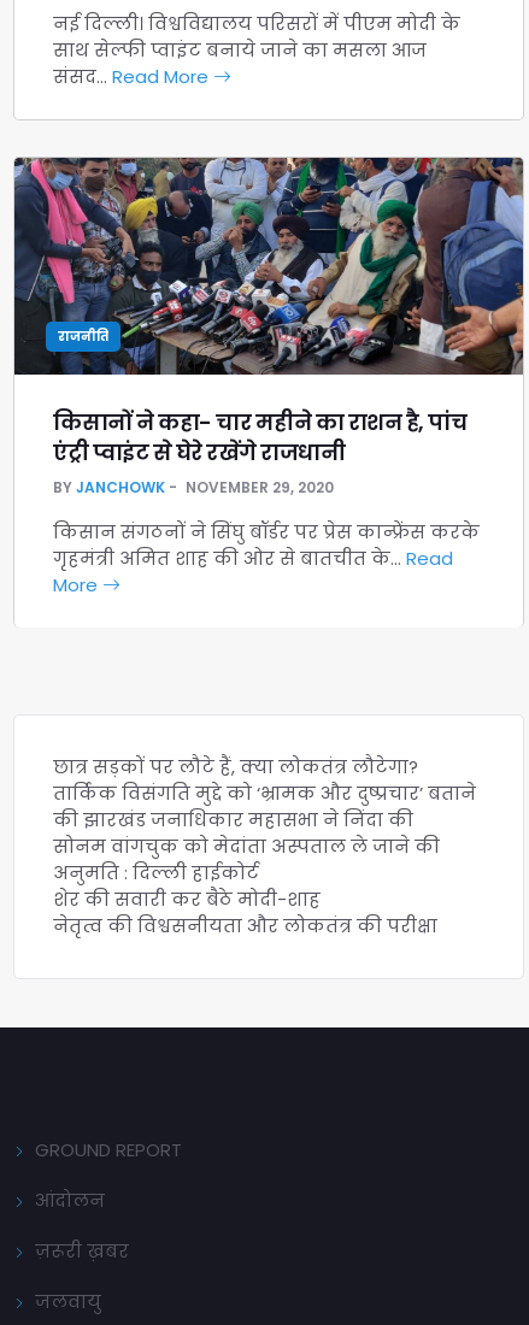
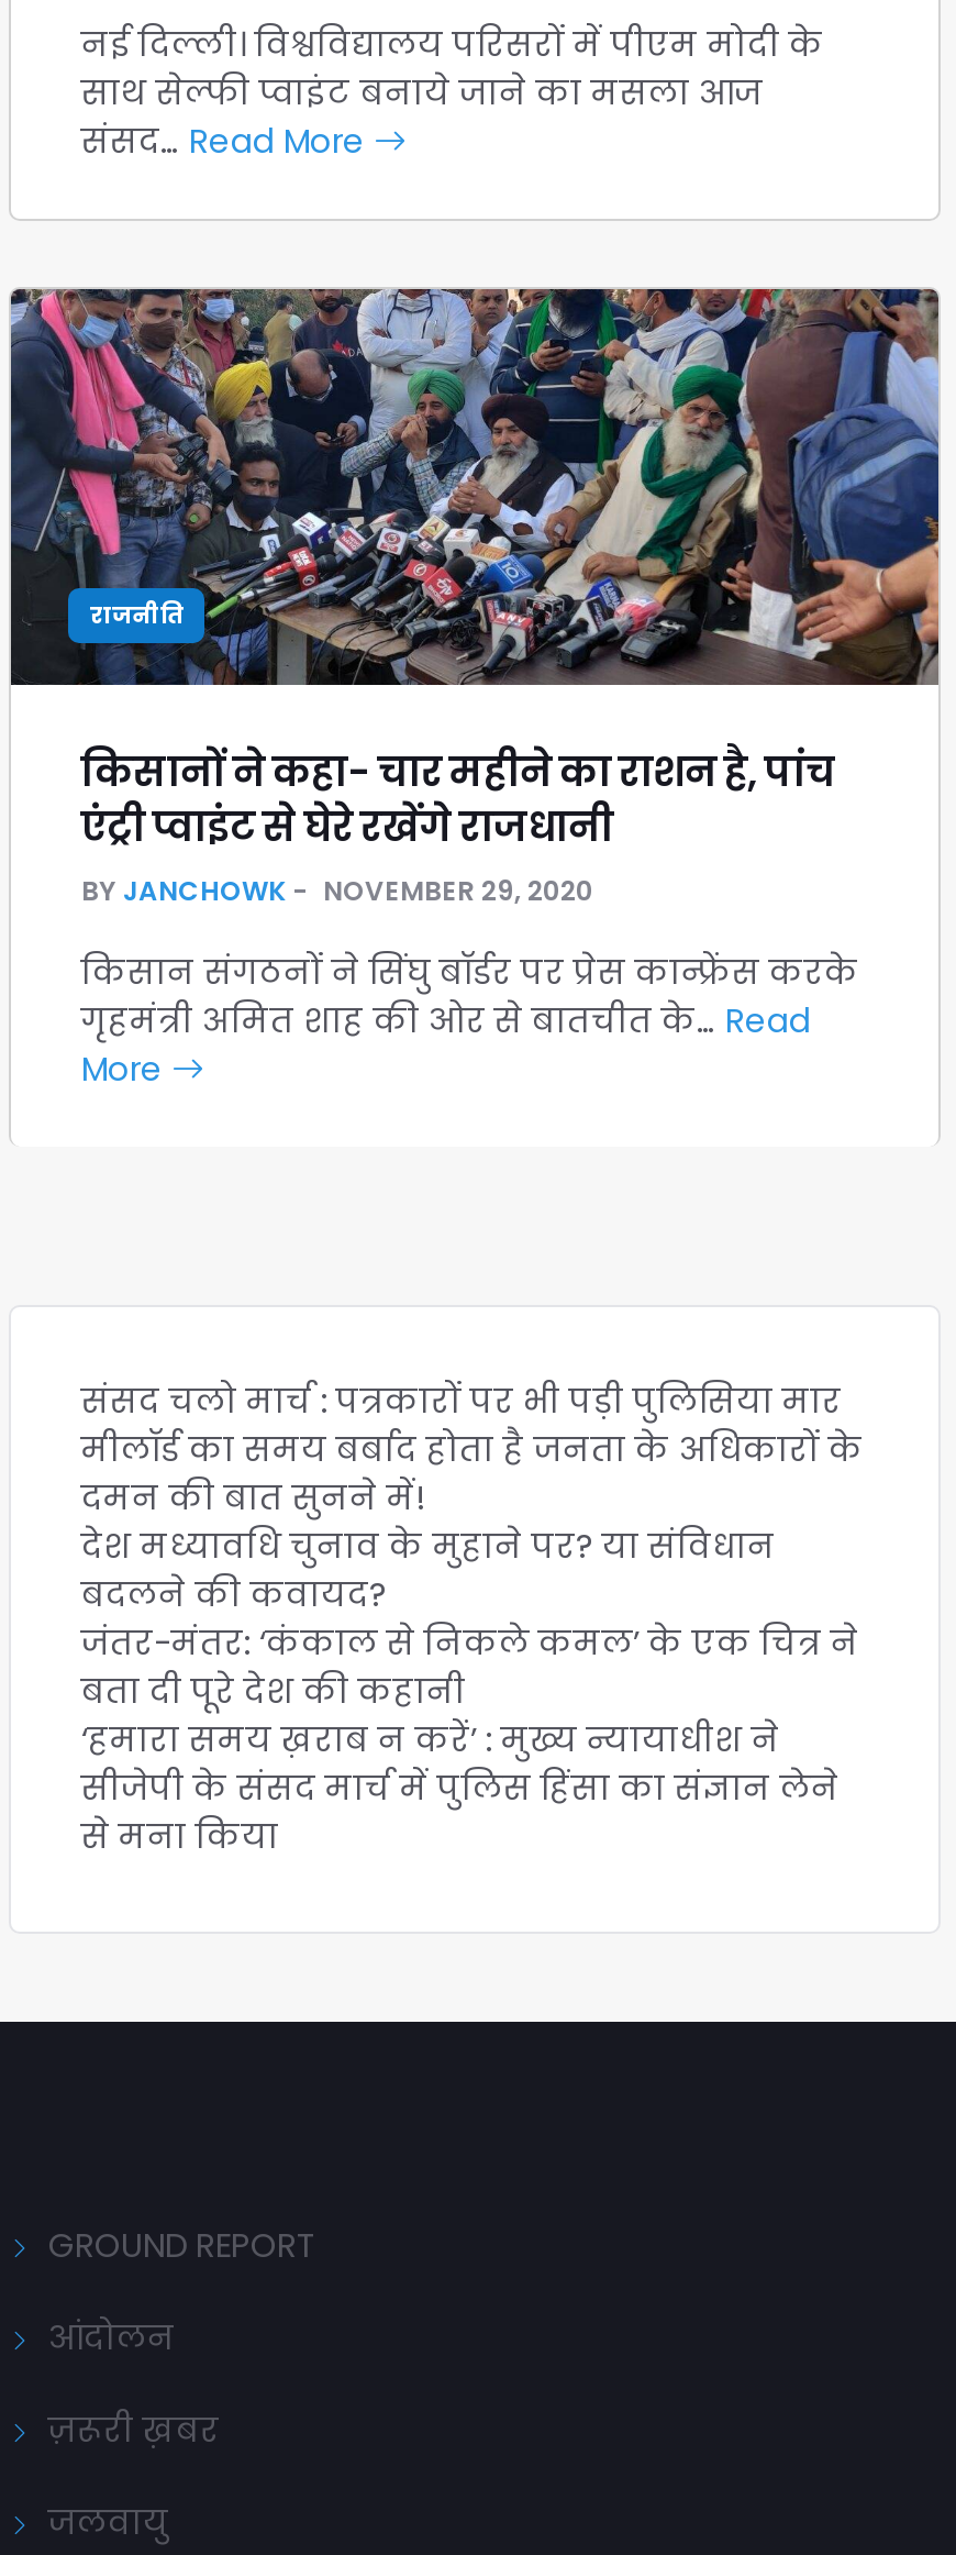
[53,754,476,938] छात्र सड़कों पर लौटे हैं, क्या लोकतंत्र लौटेगा? | तार्किक विसंगति मुद्दे को ‘भ्रामक और दुष्प्रचार’ बताने | की झारखंड जनाधिकार महासभा ने निंदा की | सोनम वांगचुक को मेदांता अस्पताल ले जाने की | अनुमति : दिल्ली हाईकोर्ट | शेर की सवारी कर बैठे मोदी-शाह | नेतृत्व की विश्वसनीयता और लोकतंत्र की परीक्षा -> [81,1378,864,1859] संसद चलो मार्च : पत्रकारों पर भी पड़ी पुलिसिया मार | मीलॉर्ड का समय बर्बाद होता है जनता के अधिकारों के | दमन की बात सुनने में! | देश मध्यावधि चुनाव के मुहाने पर? या संविधान | बदलने की कवायद? | जंतर-मंतर: ‘कंकाल से निकले कमल’ के एक चित्र ने | बता दी पूरे देश की कहानी | ‘हमारा समय ख़राब न करें’ : मुख्य न्यायाधीश ने | सीजेपी के संसद मार्च में पुलिस हिंसा का संज्ञान लेने | से मना किया

